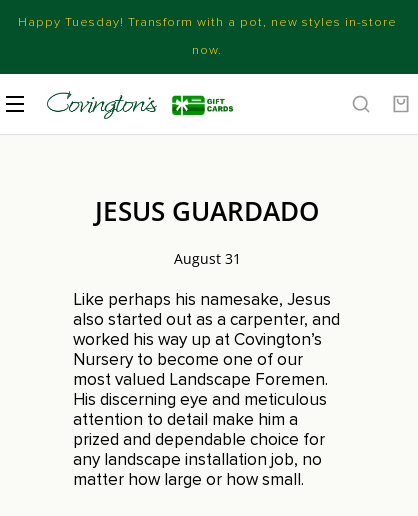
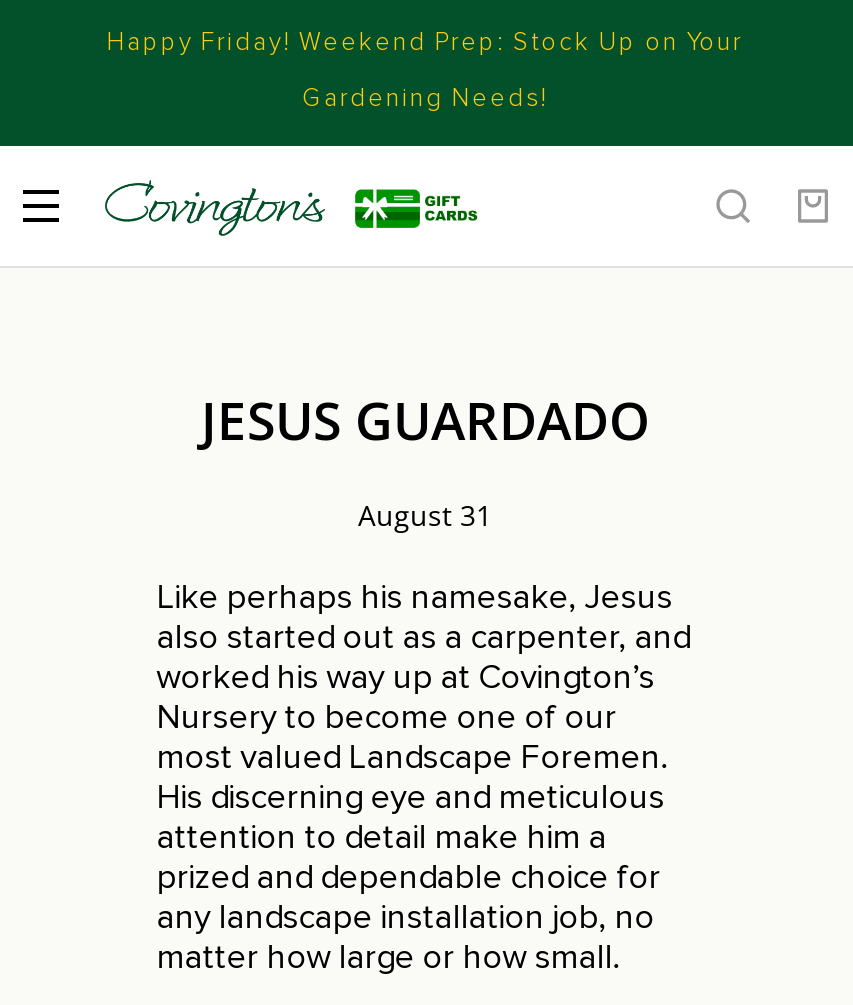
[17,14,396,30] Happy Tuesday! Transform with a pot, new styles in-store -> [107,26,743,58] Happy Friday! Weekend Prep: Stock Up on Your
[192,42,222,58] now. -> [302,82,548,114] Gardening Needs!

